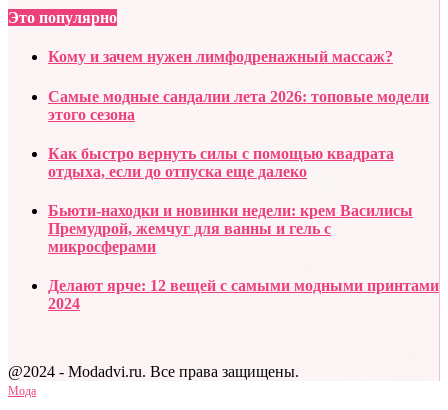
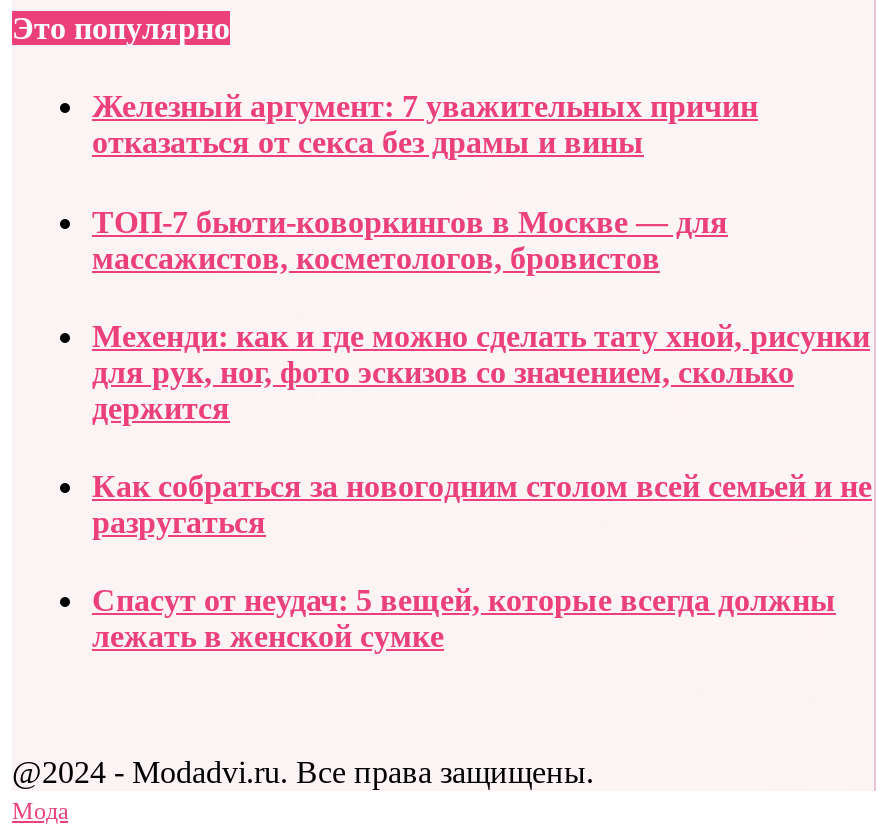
[48,48,393,65] Кому и зачем нужен лимфодренажный массаж? -> [92,90,758,160] Железный аргумент: 7 уважительных причин | отказаться от секса без драмы и вины
[48,87,429,122] Самые модные сандалии лета 2026: топовые модели | этого сезона -> [92,204,728,274] ТОП-7 бьюти-коворкингов в Москве — для | массажистов, косметологов, бровистов
[48,145,394,180] Как быстро вернуть силы с помощью квадрата | отдыха, если до отпуска еще далеко -> [92,319,870,425] Мехенди: как и где можно сделать тату хной, рисунки | для рук, ног, фото эскизов со значением, сколько | держится
[48,202,413,255] Бьюти-находки и новинки недели: крем Василисы | Премудрой, жемчуг для ванны и гель с | микросферами -> [92,469,872,539] Как собраться за новогодним столом всей семьей и не | разругаться
[48,277,439,312] Делают ярче: 12 вещей с самыми модными принтами | 2024 -> [92,584,836,654] Спасут от неудач: 5 вещей, которые всегда должны | лежать в женской сумке

